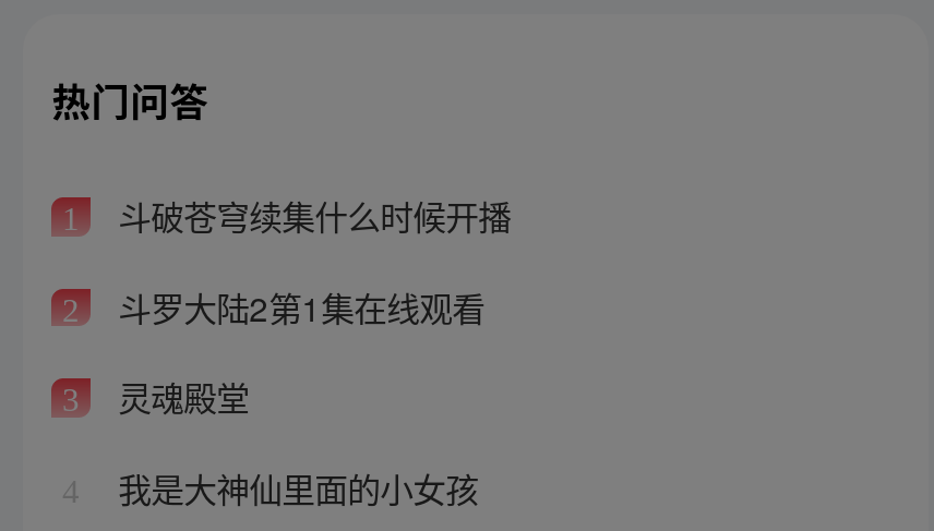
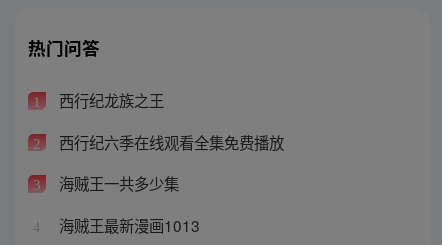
[109,191,511,239] 斗破苍穹续集什么时候开播 -> [55,89,164,111] 西行纪龙族之王
[109,282,485,330] 斗罗大陆2第1集在线观看 -> [55,131,284,153] 西行纪六季在线观看全集免费播放
[109,373,249,421] 灵魂殿堂 -> [55,172,179,194] 海贼王一共多少集
[109,464,478,512] 我是大神仙里面的小女孩 -> [55,214,200,236] 海贼王最新漫画1013

